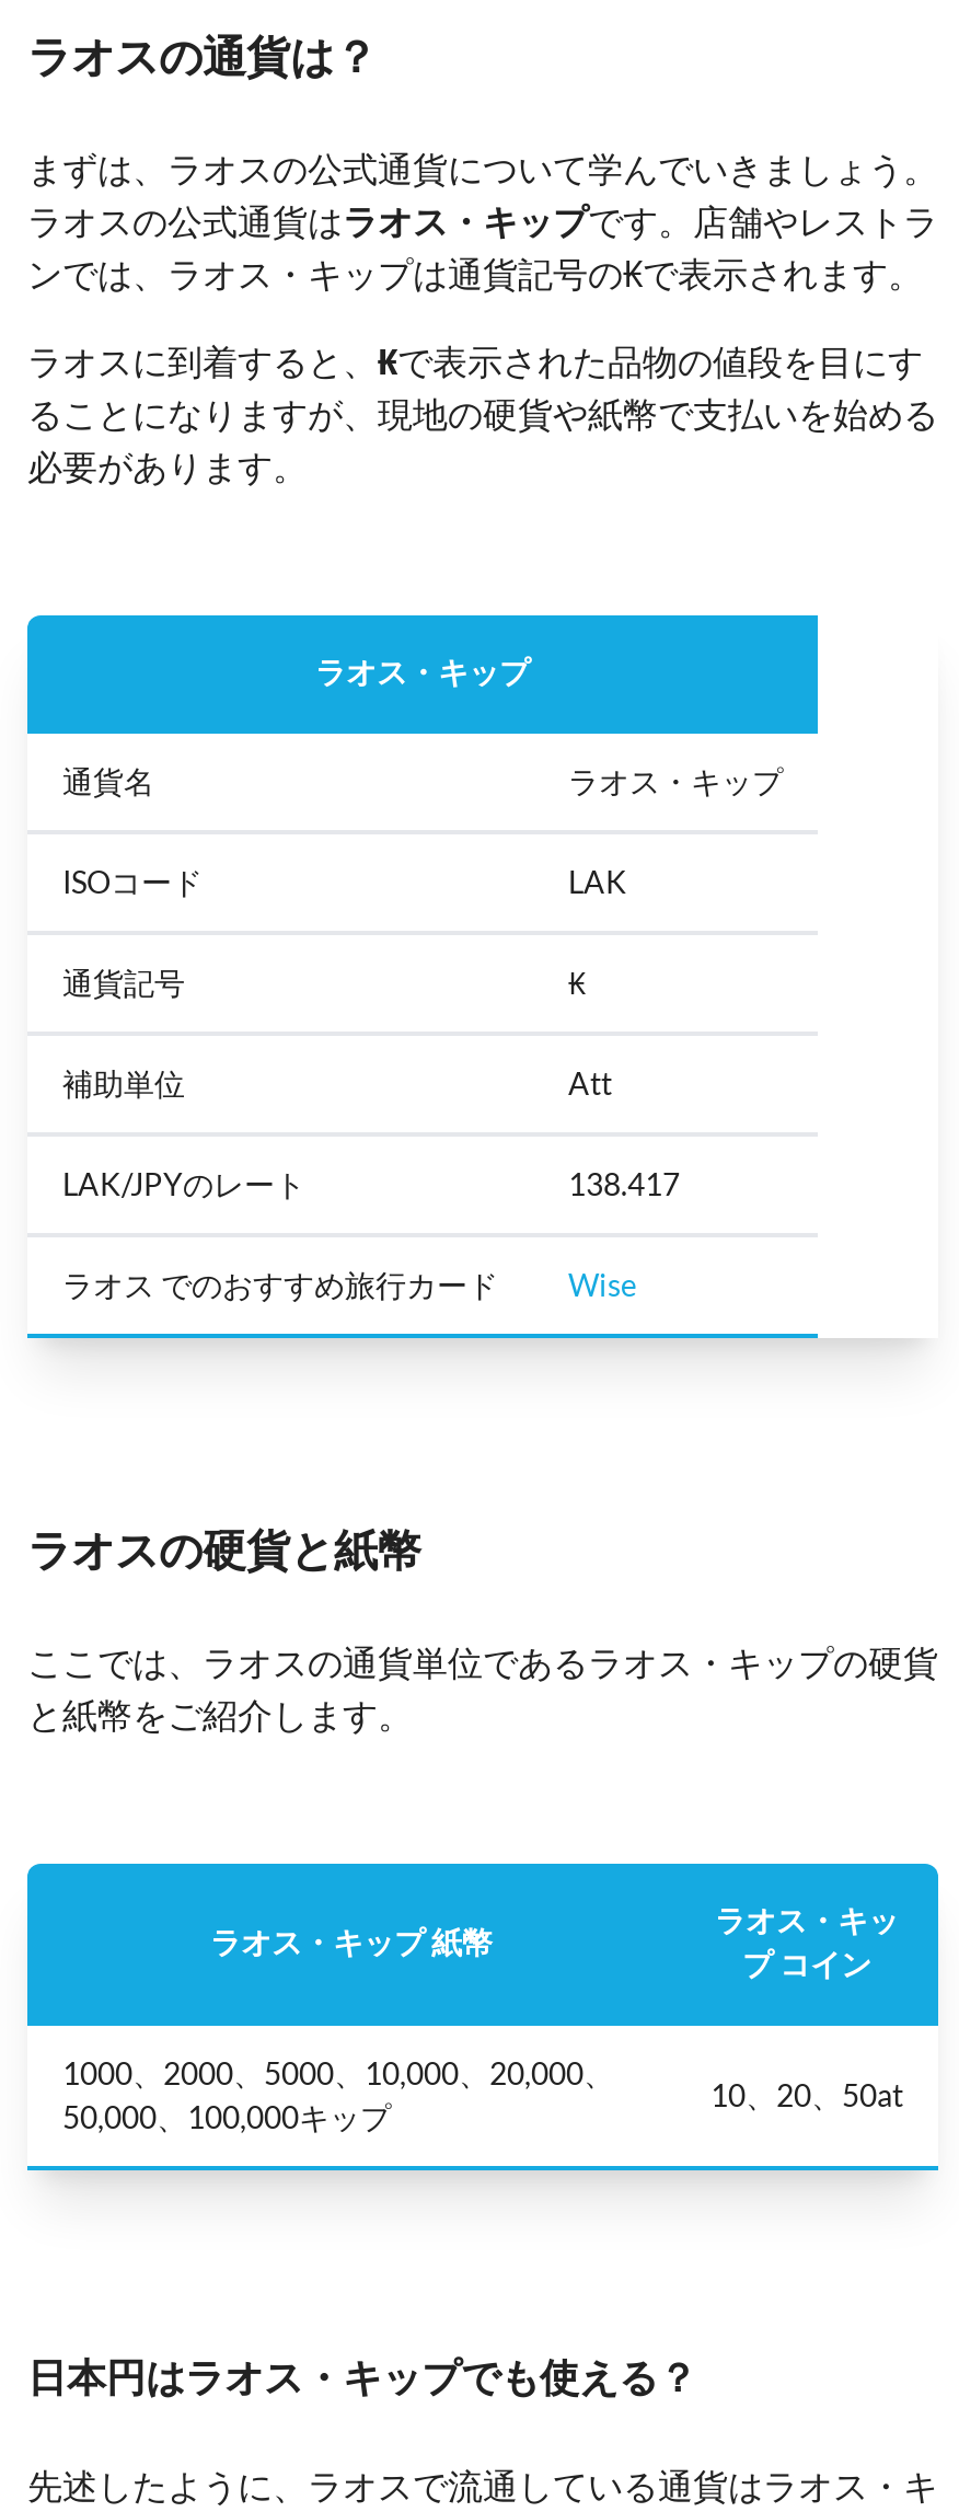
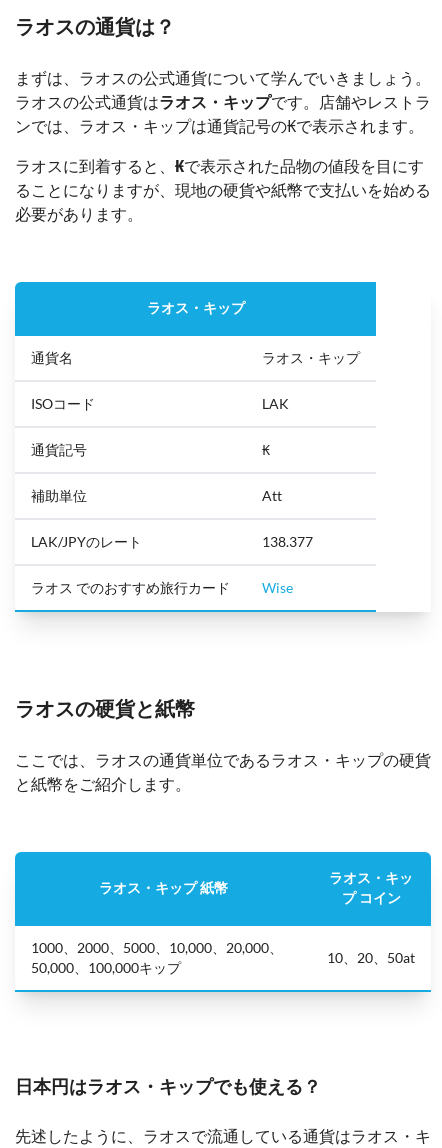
[568,1165,680,1202] 138.417 -> [262,533,313,550] 138.377

